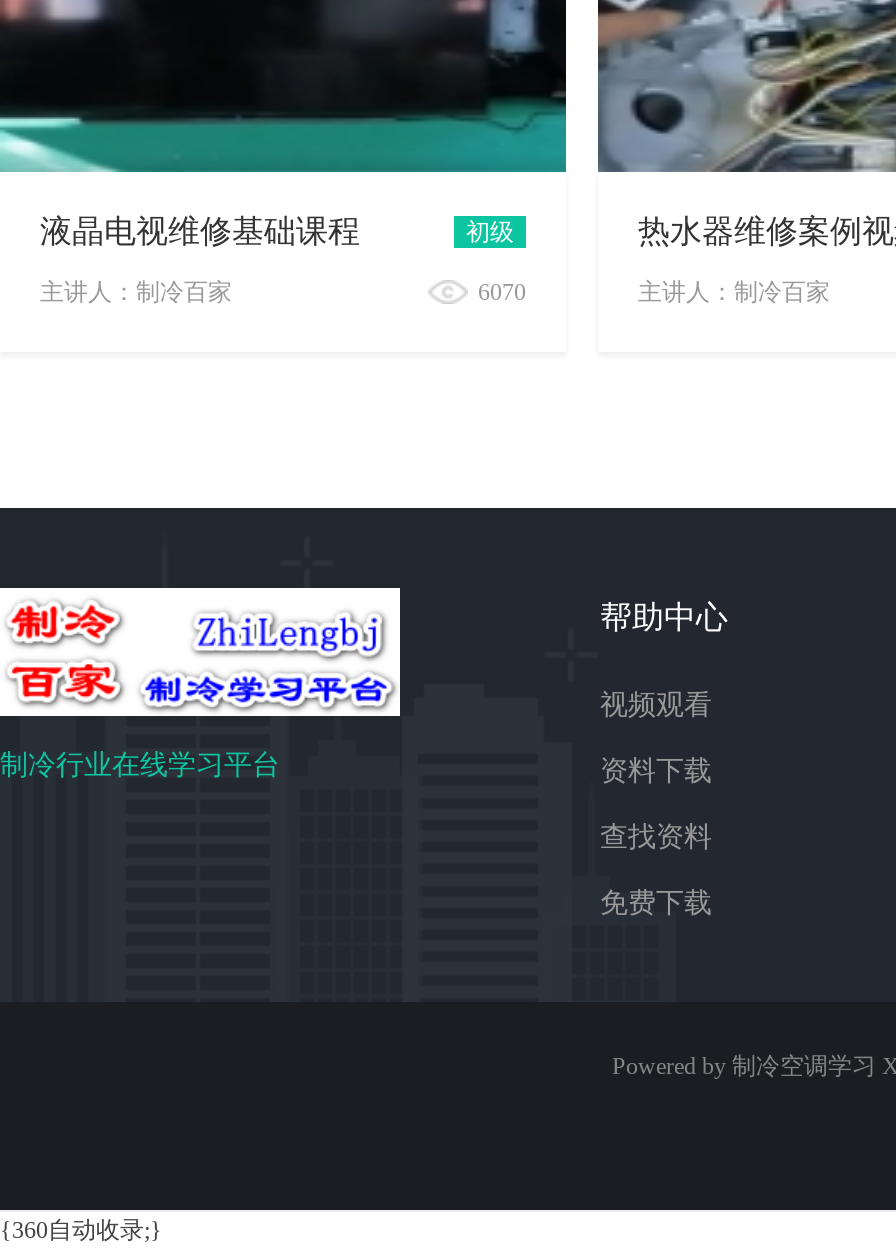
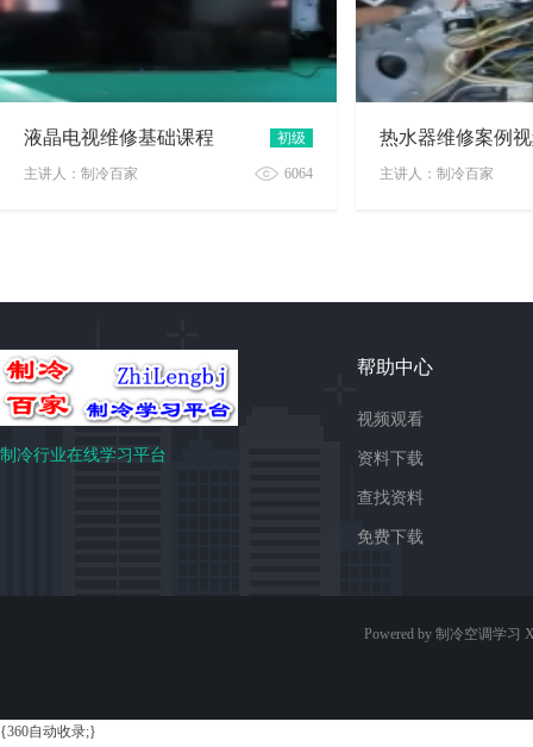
[478,278,526,306] 6070 -> [284,165,313,182] 6064

